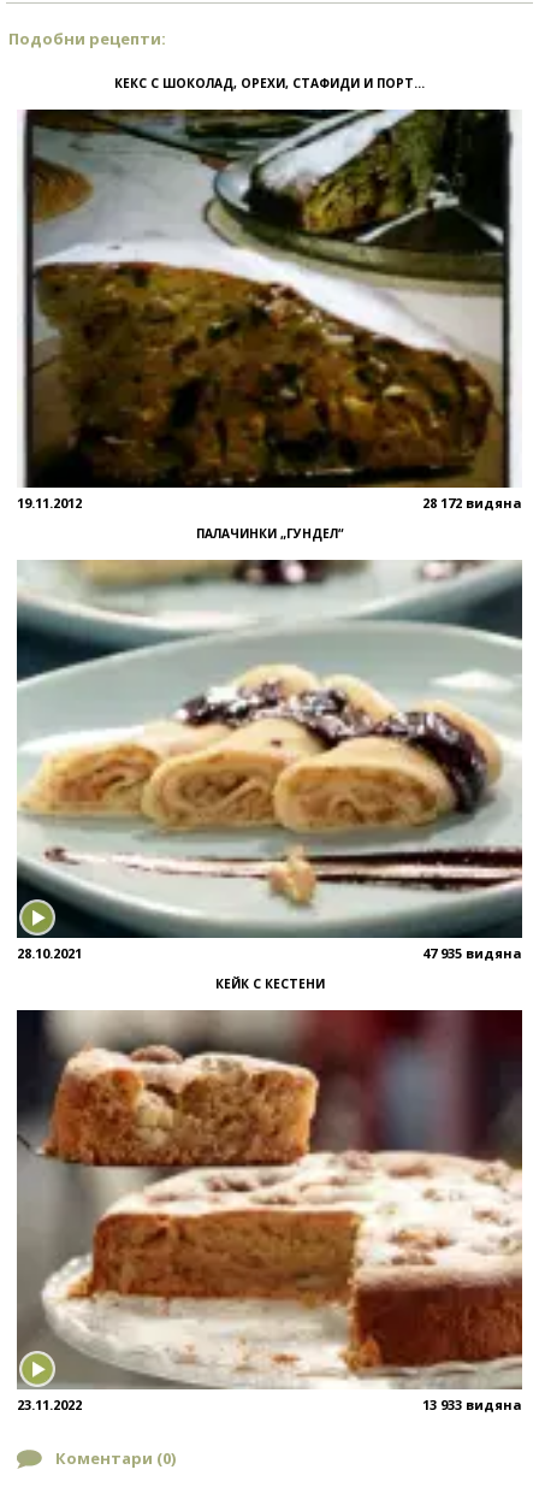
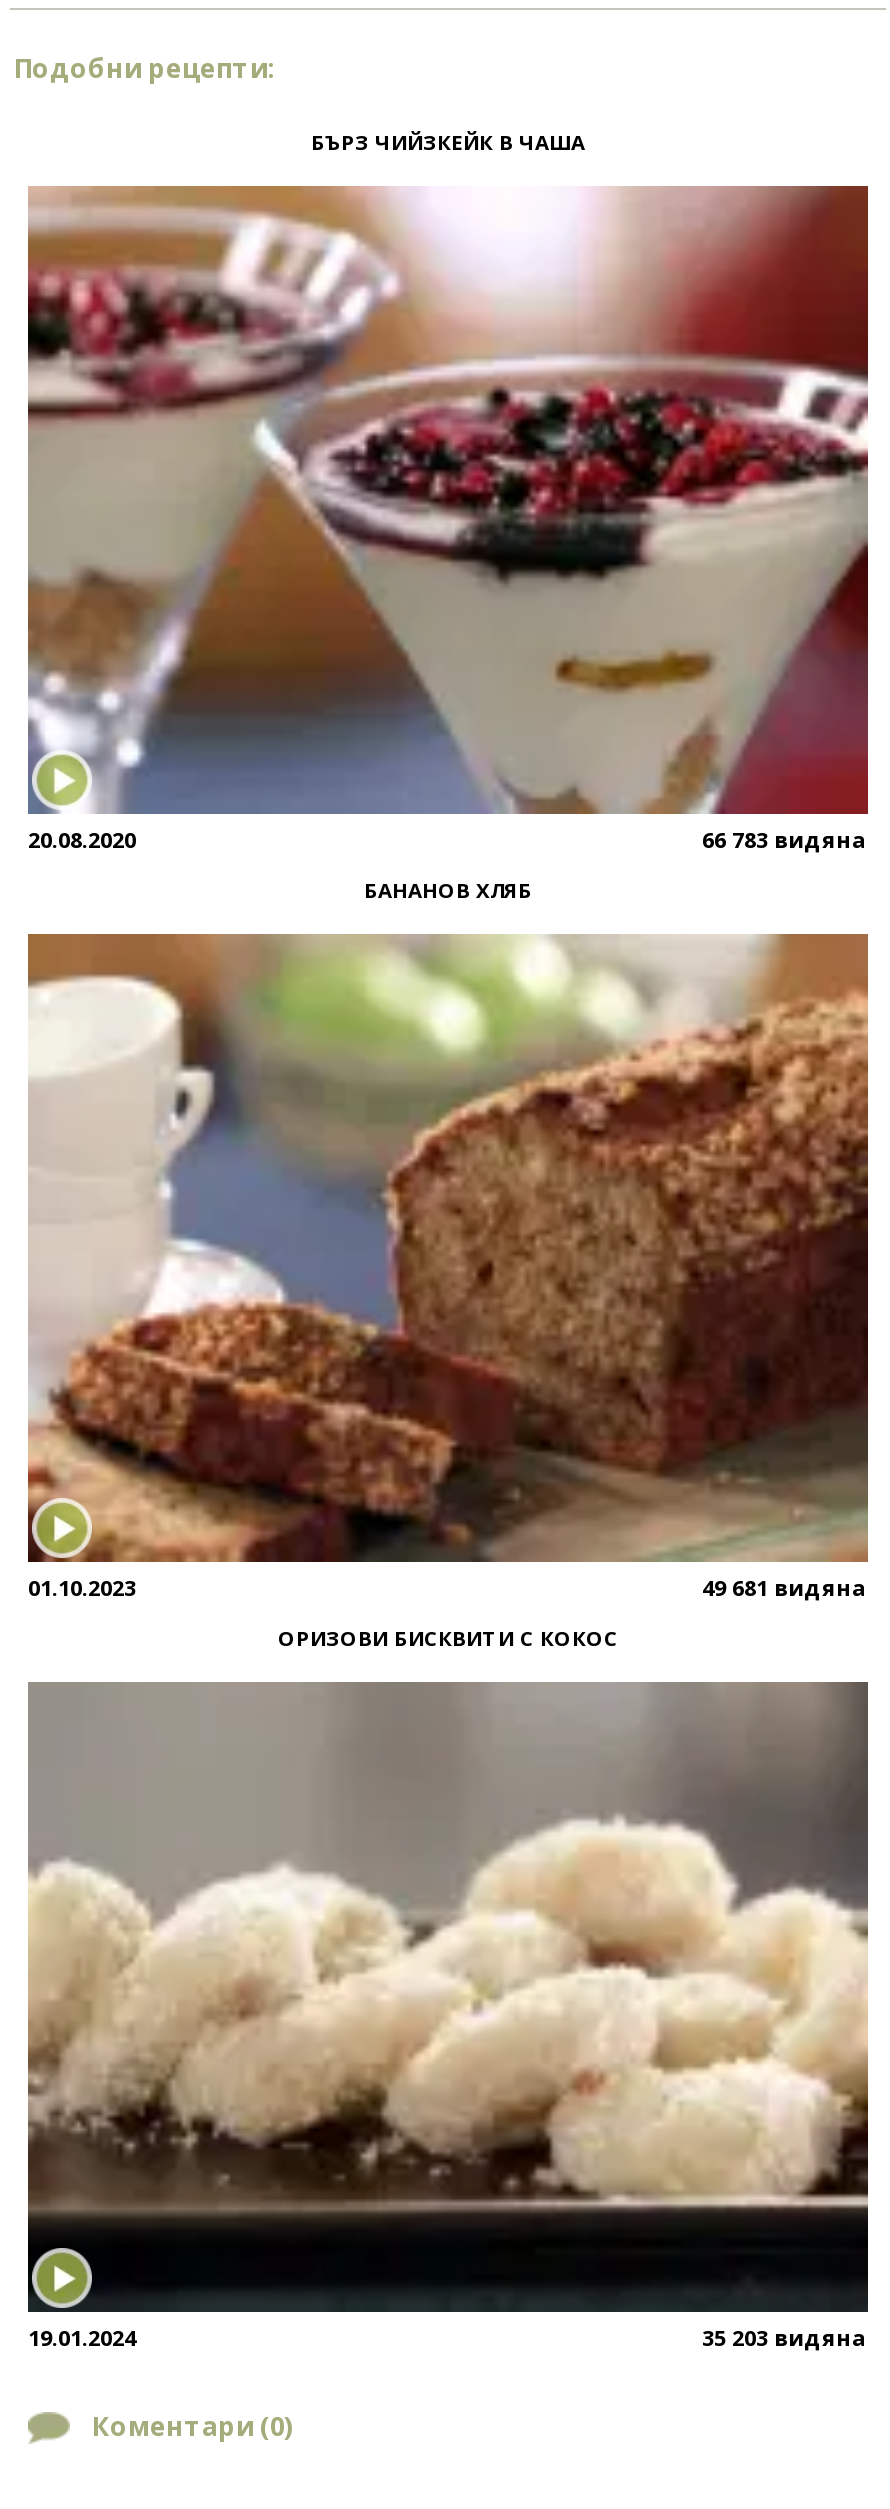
[114,74,425,91] КЕКС С ШОКОЛАД, ОРЕХИ, СТАФИДИ И ПОРТ... -> [311,127,585,155] БЪРЗ ЧИЙЗКЕЙК В ЧАША
[17,108,522,512] [image] | 19.11.2012 | 28 172 видяна -> [26,184,870,854] [image] | 20.08.2020 | 66 783 видяна
[196,525,343,542] ПАЛАЧИНКИ „ГУНДЕЛ“ -> [364,876,532,904] БАНАНОВ ХЛЯБ
[16,559,523,962] [image] | 28.10.2021 | 47 935 видяна -> [26,932,870,1602] [image] | 01.10.2023 | 49 681 видяна
[215,975,324,992] КЕЙК С КЕСТЕНИ -> [278,1624,618,1652] ОРИЗОВИ БИСКВИТИ С КОКОС
[16,1009,523,1413] [image] | 23.11.2022 | 13 933 видяна -> [26,1680,870,2351] [image] | 19.01.2024 | 35 203 видяна

